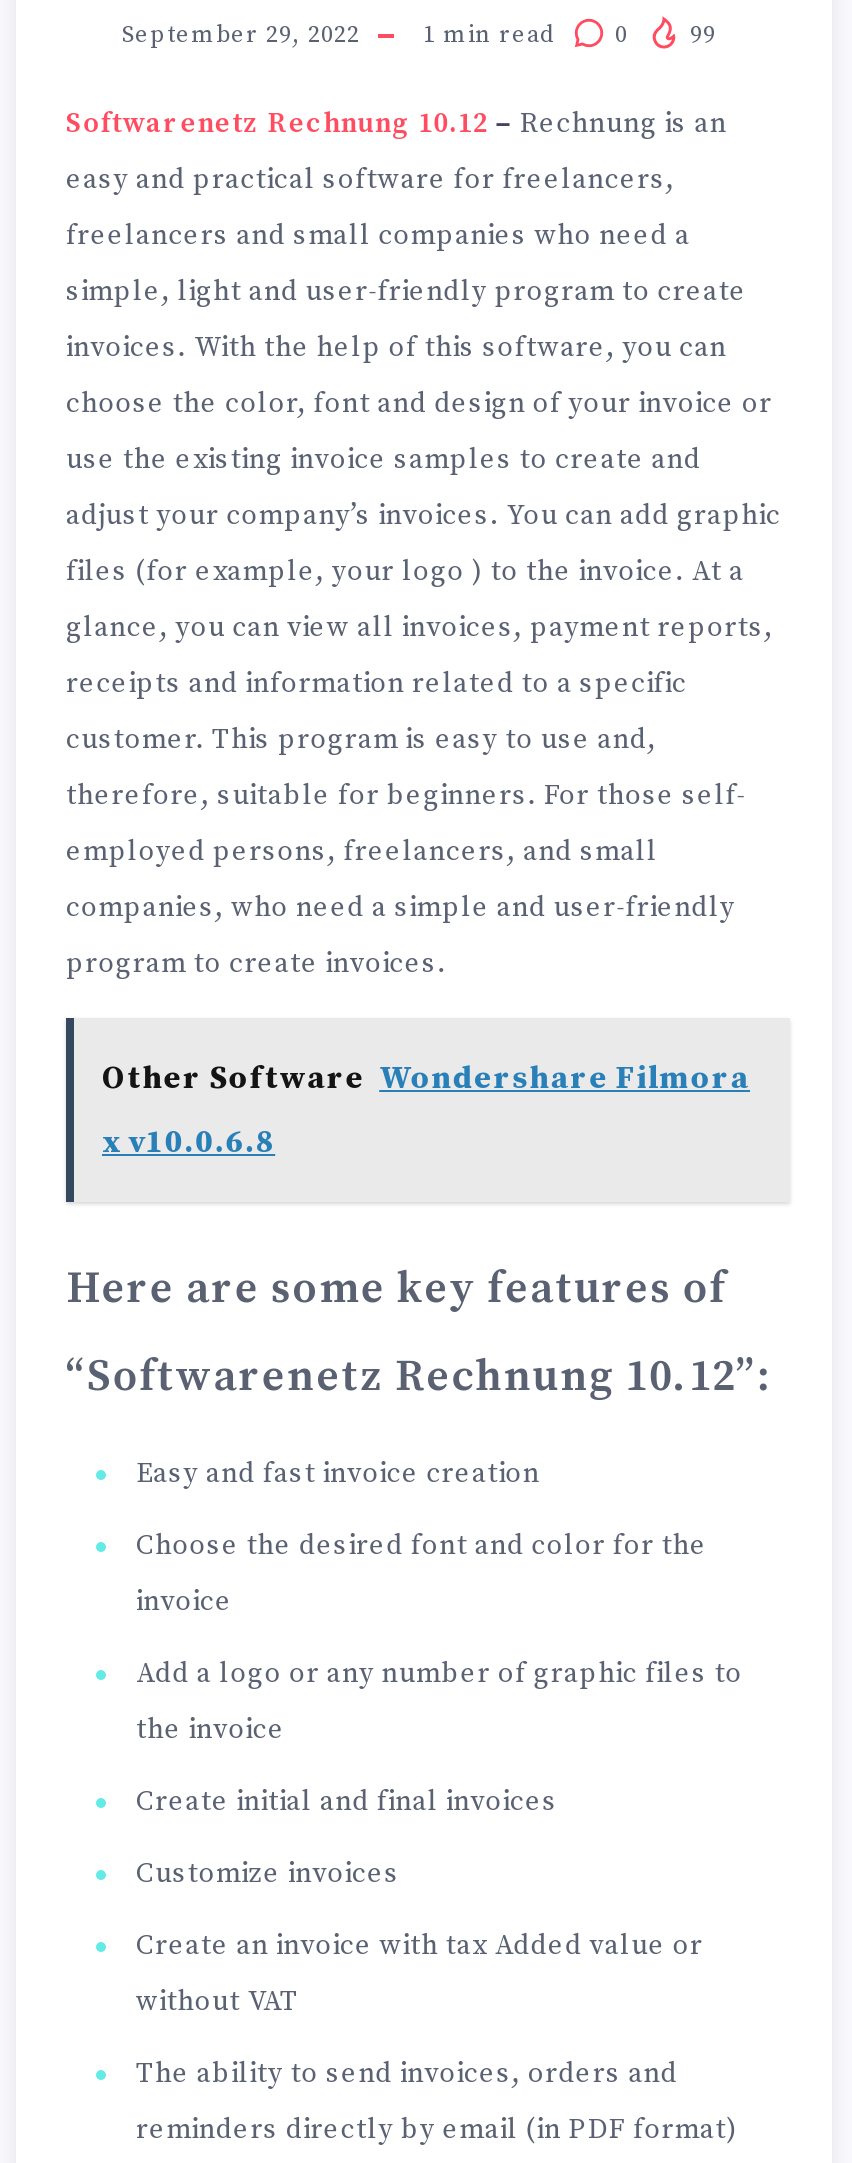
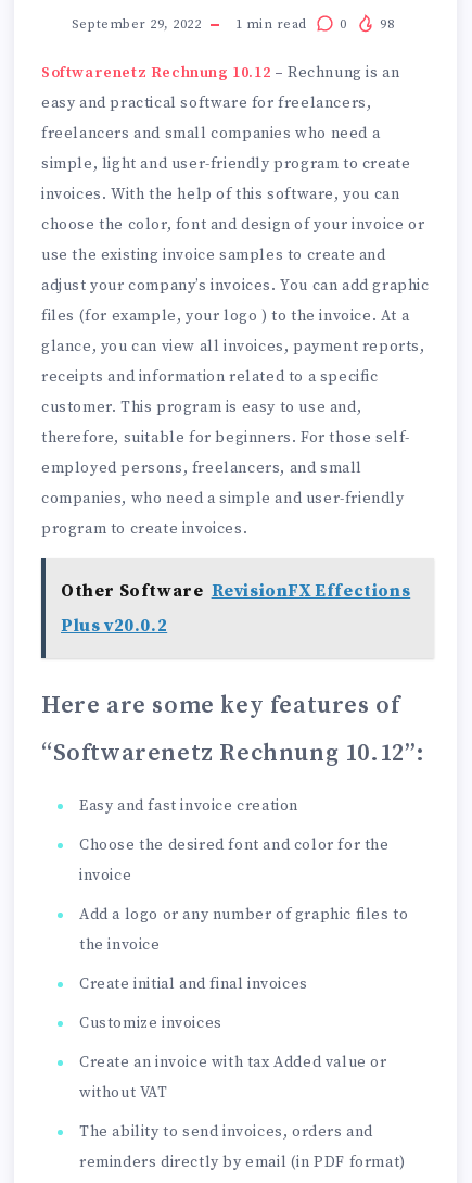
[615,20,716,50] 0 99 -> [339,16,394,32] 0 98
[102,1057,750,1097] Other Software Wondershare Filmora -> [61,580,410,601] Other Software RevisionFX Effections
[102,1121,275,1161] x v10.0.6.8 -> [61,614,167,636] Plus v20.0.2

